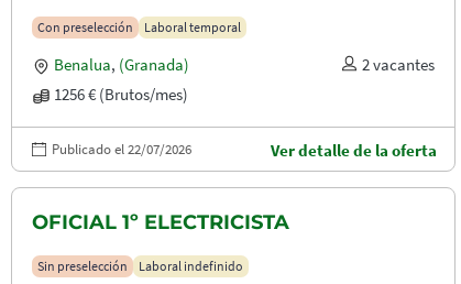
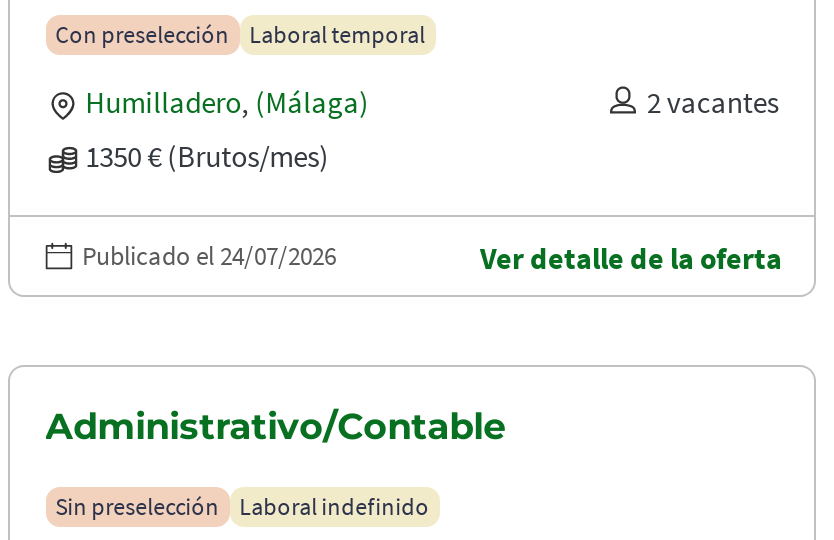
[53,54,189,75] Benalua, (Granada) -> [85,83,369,121] Humilladero, (Málaga)
[53,84,188,105] 1256 € (Brutos/mes) -> [85,137,329,175] 1350 € (Brutos/mes)
[52,140,191,159] Publicado el 22/07/2026 -> [82,239,336,273] Publicado el 24/07/2026
[31,210,289,234] OFICIAL 1º ELECTRICISTA -> [45,405,505,449] Administrativo/Contable

